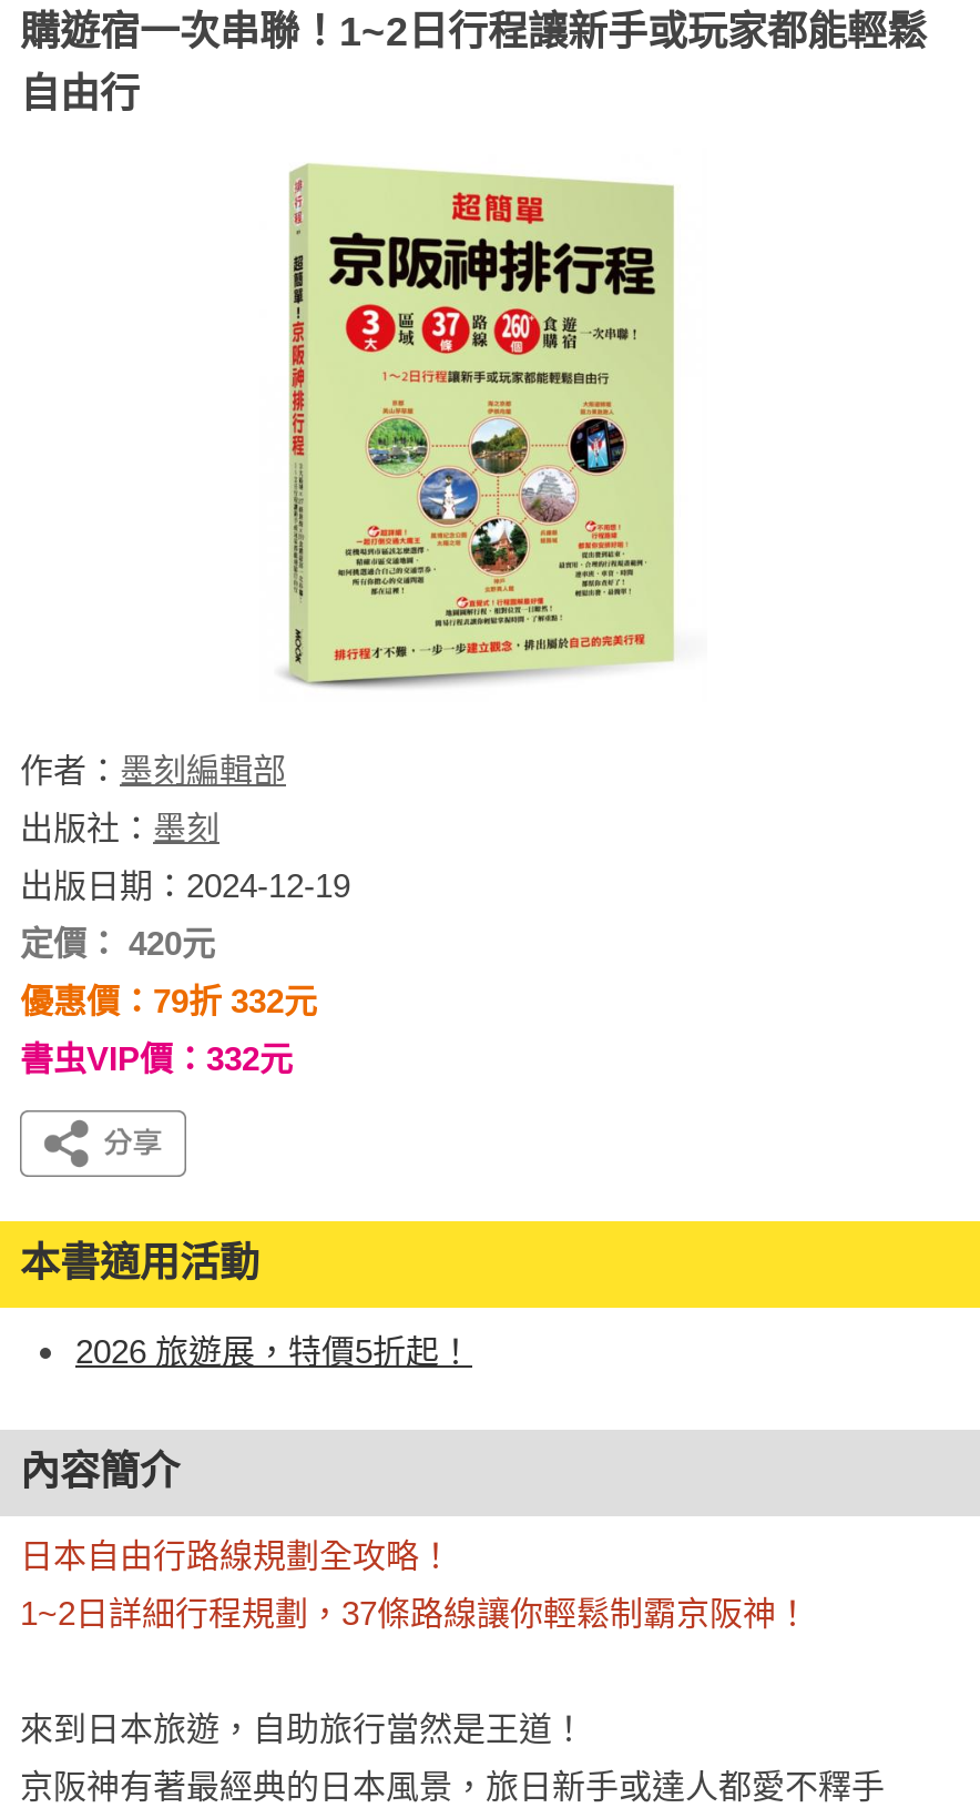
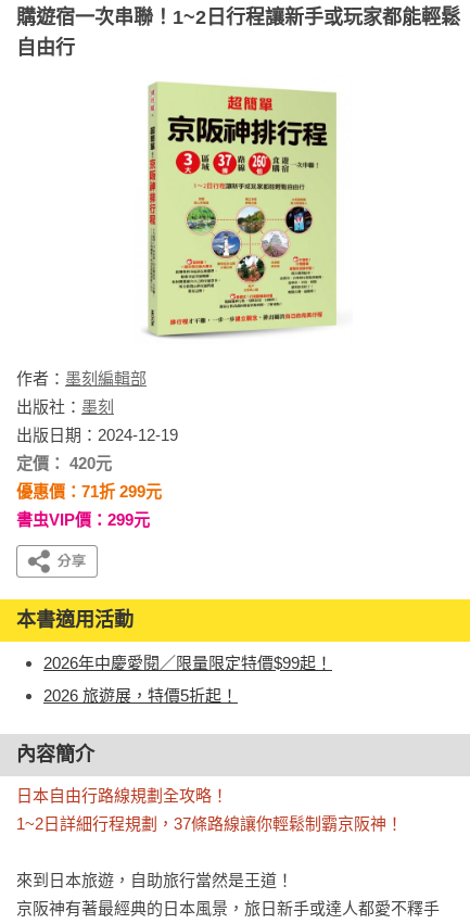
[20,982,317,1019] 優惠價：79折 332元 -> [16,482,162,501] 優惠價：71折 299元
[20,1039,293,1077] 書虫VIP價：332元 -> [16,510,150,529] 書虫VIP價：299元
none -> [43,654,332,672] 2026年中慶愛閱／限量限定特價$99起！

